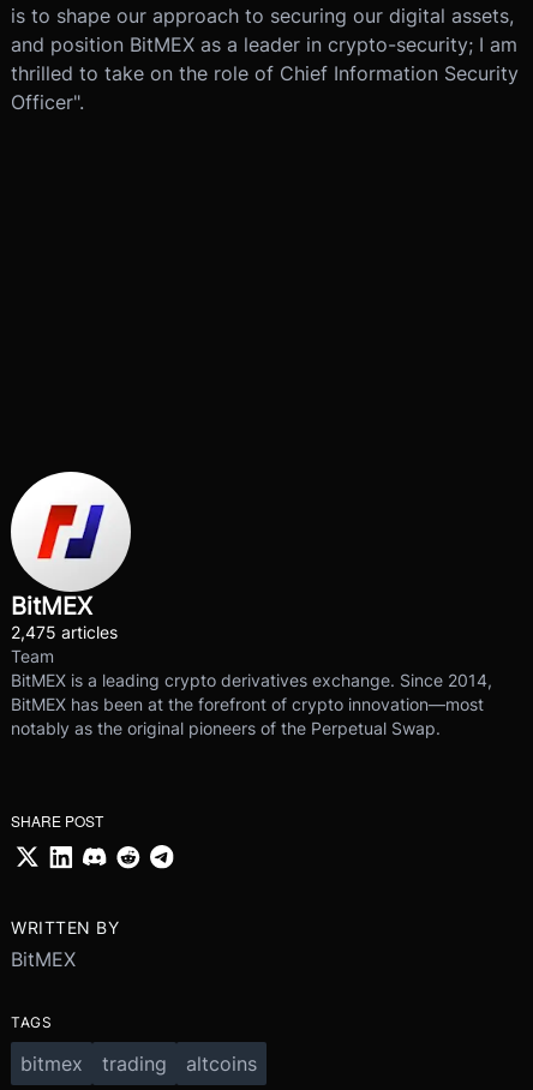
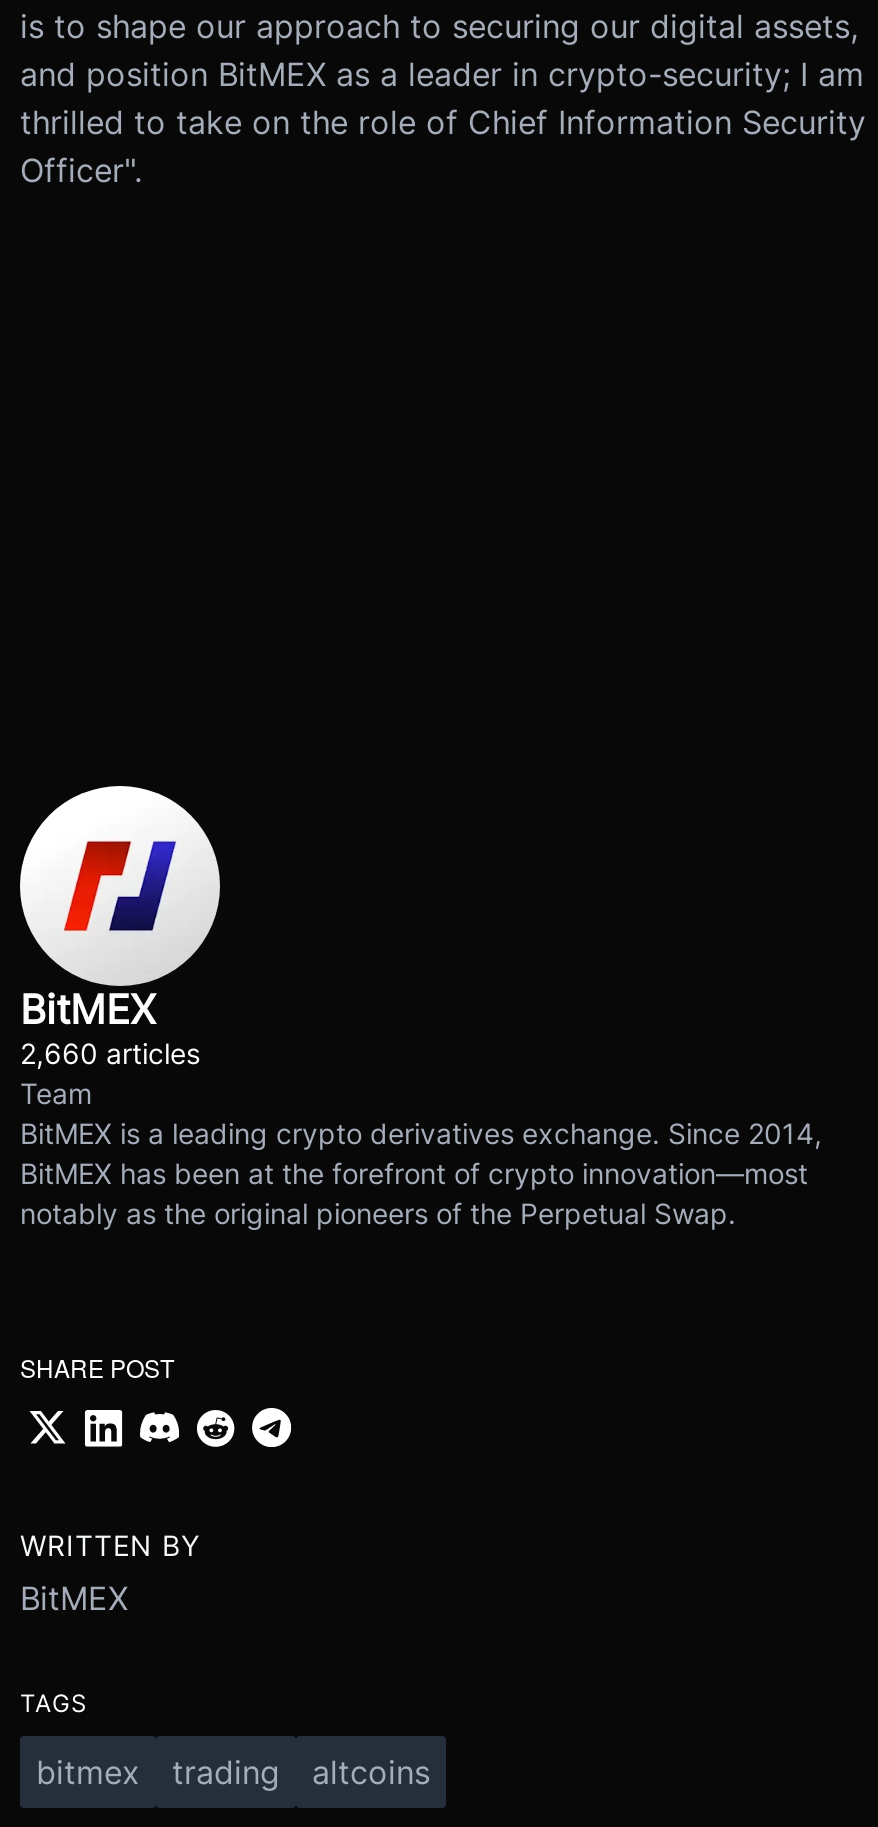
[11,622,118,643] 2,475 articles -> [20,1037,200,1071] 2,660 articles

